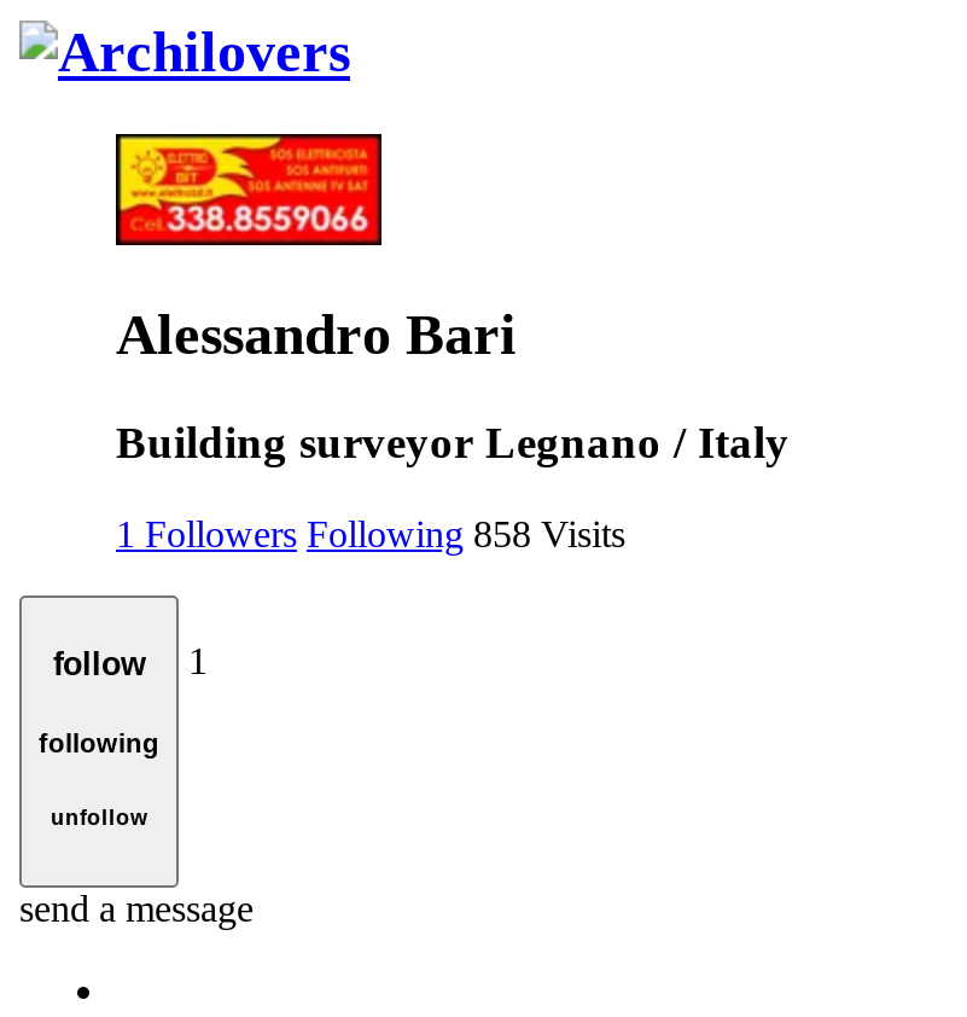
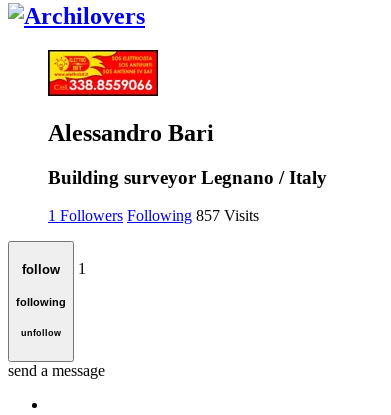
[116,514,625,555] 1 Followers Following 858 Visits -> [48,207,259,224] 1 Followers Following 857 Visits

